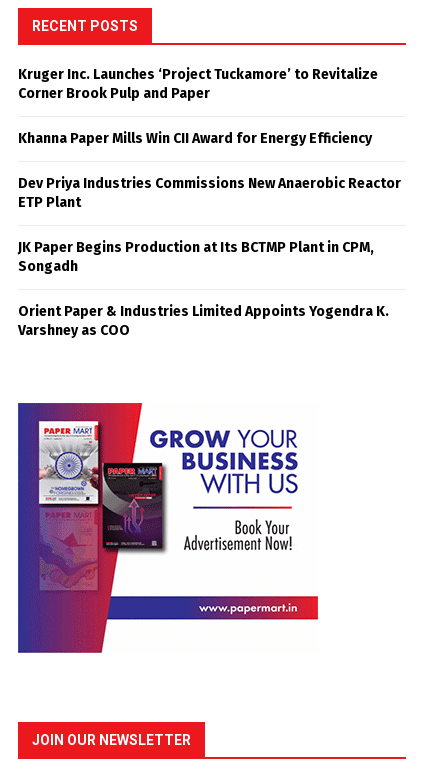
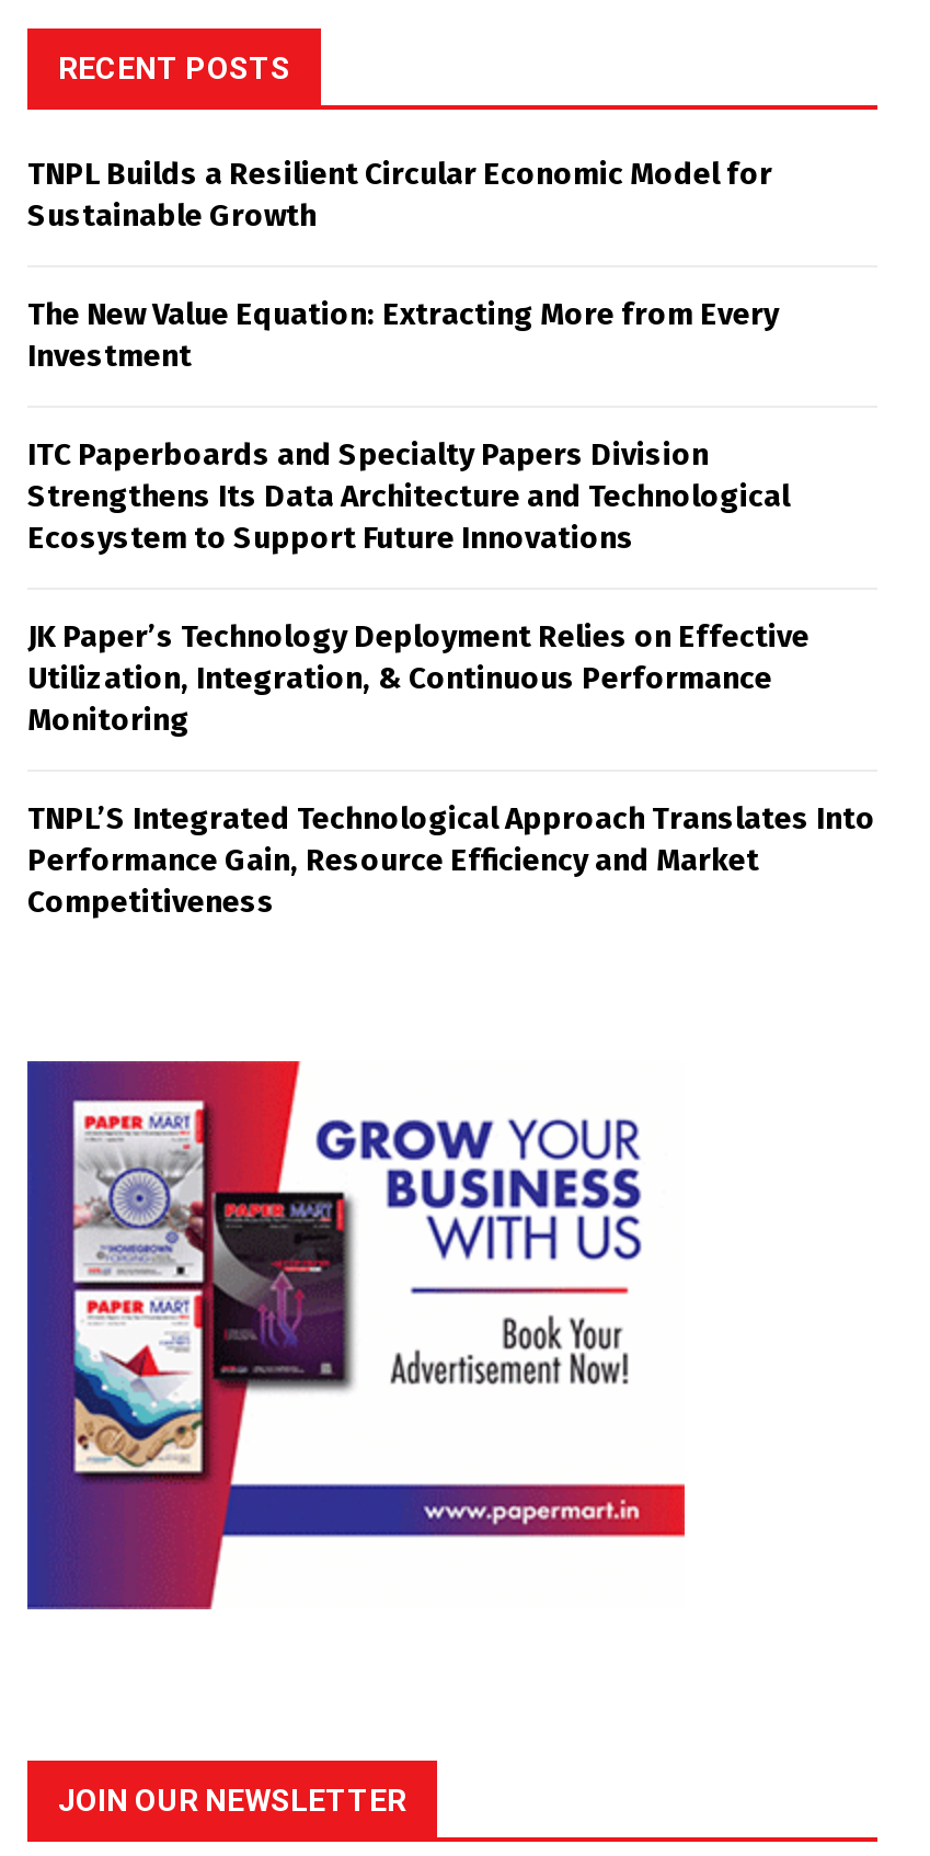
[18,66,378,102] Kruger Inc. Launches ‘Project Tuckamore’ to Revitalize | Corner Brook Pulp and Paper -> [27,156,772,235] TNPL Builds a Resilient Circular Economic Model for | Sustainable Growth
[18,130,375,147] Khanna Paper Mills Win CII Award for Energy Efficiency -> [27,296,779,375] The New Value Equation: Extracting More from Every | Investment
[18,175,401,211] Dev Priya Industries Commissions New Anaerobic Reactor | ETP Plant -> [27,437,790,557] ITC Paperboards and Specialty Papers Division | Strengthens Its Data Architecture and Technological | Ecosystem to Support Future Innovations
[18,239,374,275] JK Paper Begins Production at Its BCTMP Plant in CPM, | Songadh -> [27,619,810,739] JK Paper’s Technology Deployment Relies on Effective | Utilization, Integration, & Continuous Performance | Monitoring
[18,303,389,339] Orient Paper & Industries Limited Appoints Yogendra K. | Varshney as COO -> [27,801,875,921] TNPL’S Integrated Technological Approach Translates Into | Performance Gain, Resource Efficiency and Market | Competitiveness
[40,508,102,594] [image] -> [73,1289,211,1482] [image]

